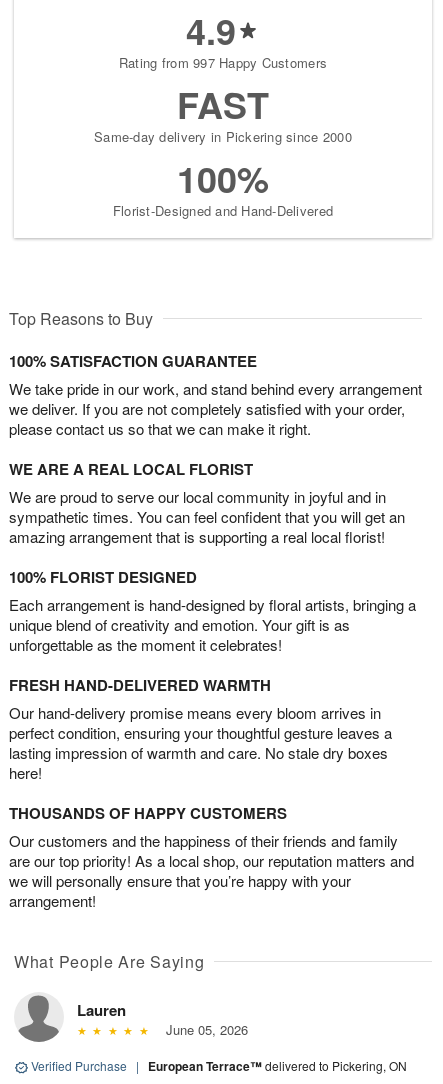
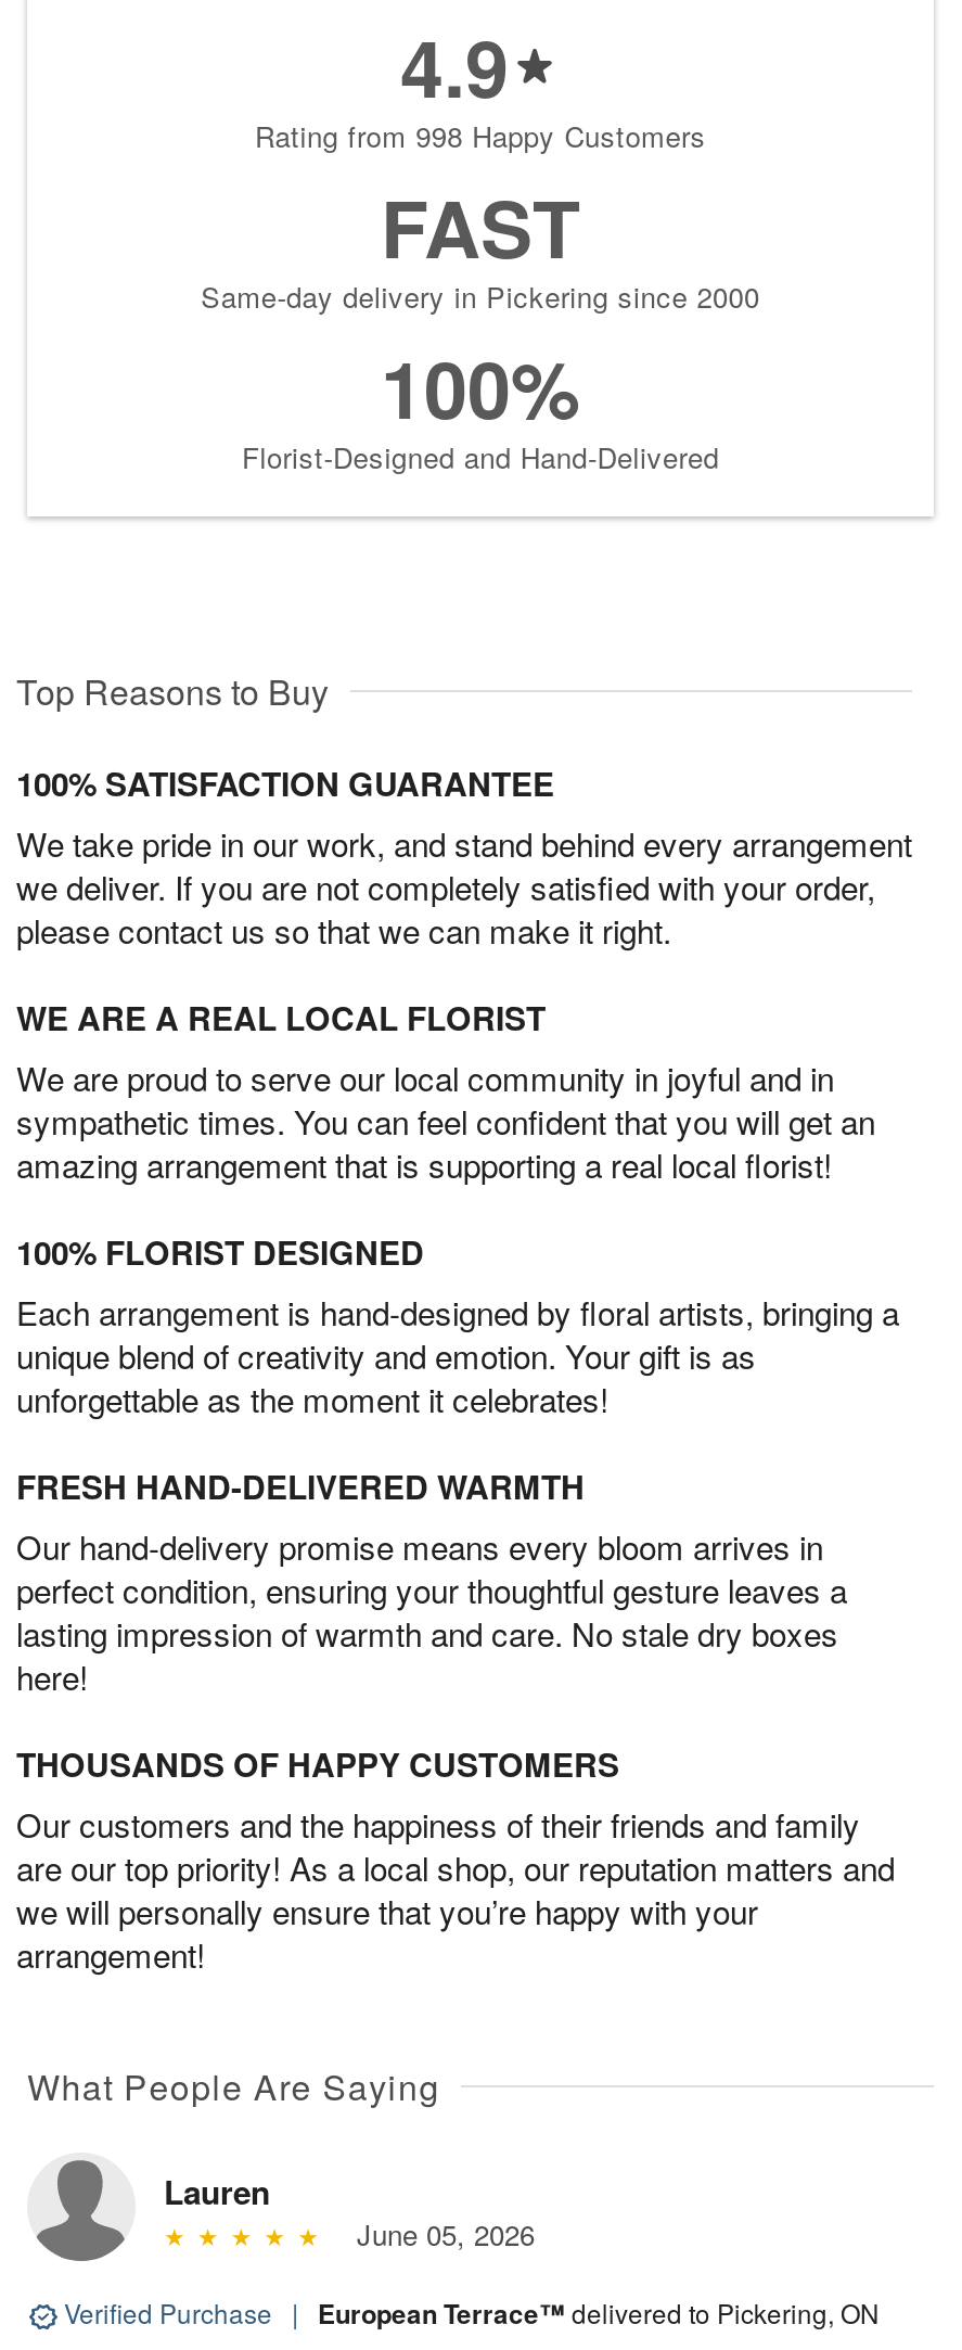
[119,53,327,72] Rating from 997 Happy Customers -> [255,116,706,157] Rating from 998 Happy Customers

